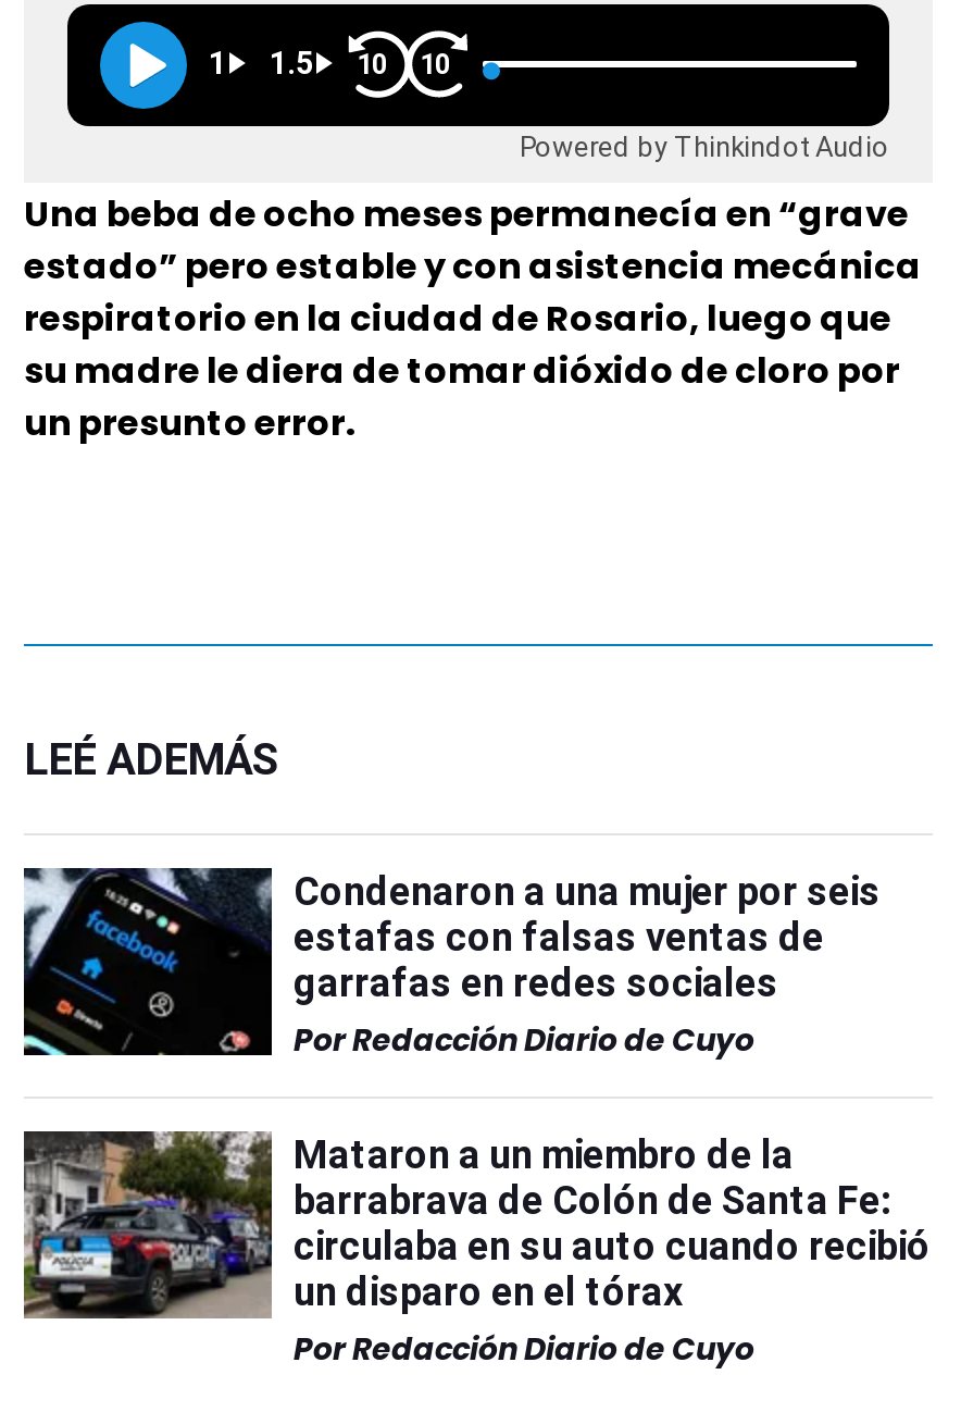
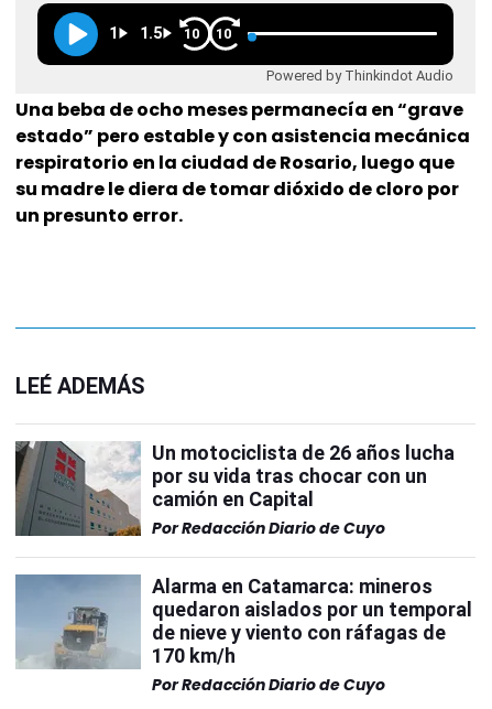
[22,866,881,1057] [image] | Condenaron a una mujer por seis | estafas con falsas ventas de | garrafas en redes sociales -> [14,441,455,537] [image] | Un motociclista de 26 años lucha | por su vida tras chocar con un | camión en Capital
[22,1129,931,1318] [image] | Mataron a un miembro de la | barrabrava de Colón de Santa Fe: | circulaba en su auto cuando recibió | un disparo en el tórax -> [15,573,472,669] [image] | Alarma en Catamarca: mineros | quedaron aislados por un temporal | de nieve y viento con ráfagas de | 170 km/h

